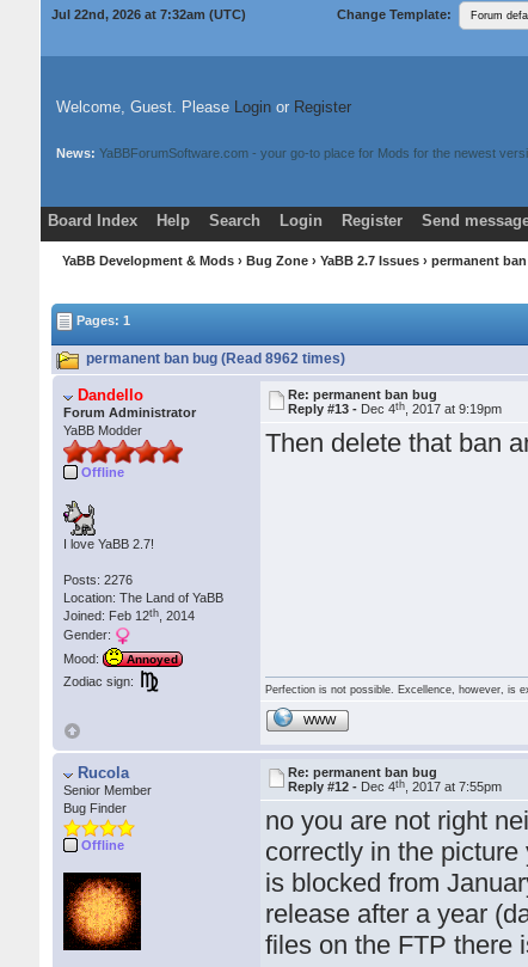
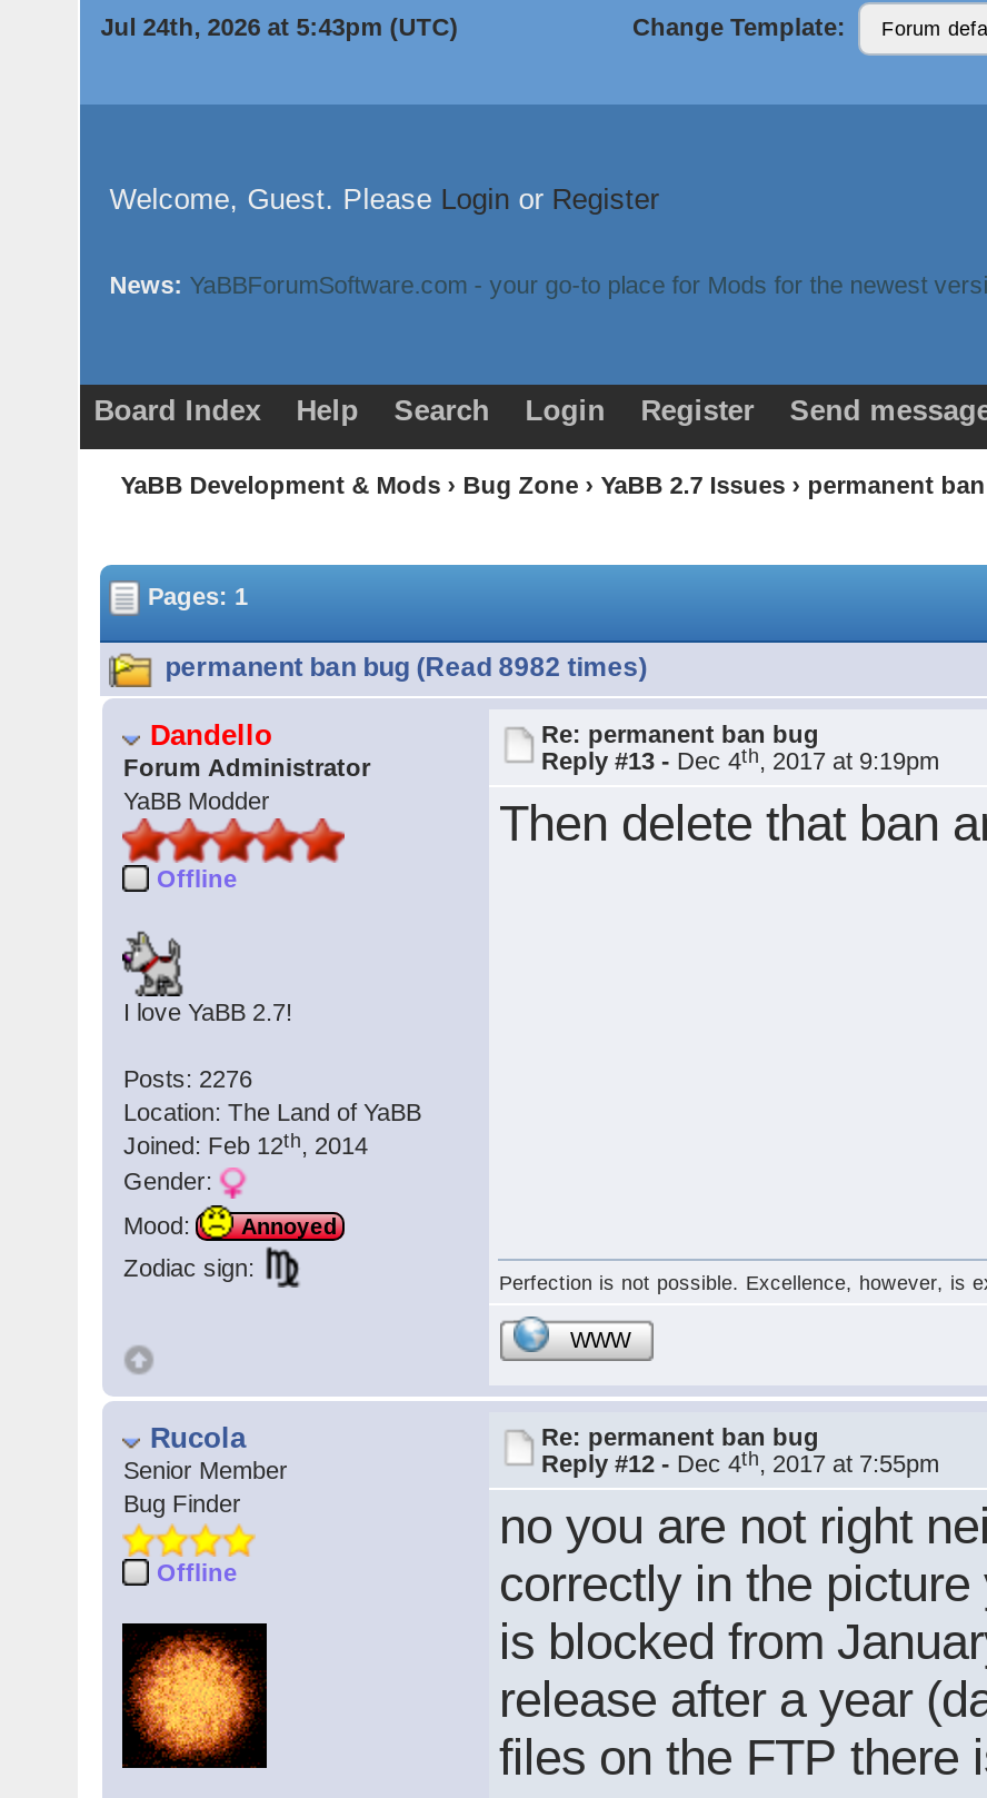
[52,7,246,22] Jul 22nd, 2026 at 7:32am (UTC) -> [100,13,458,40] Jul 24th, 2026 at 5:43pm (UTC)
[83,351,345,367] permanent ban bug (Read 8962 times) -> [158,652,647,684] permanent ban bug (Read 8982 times)

